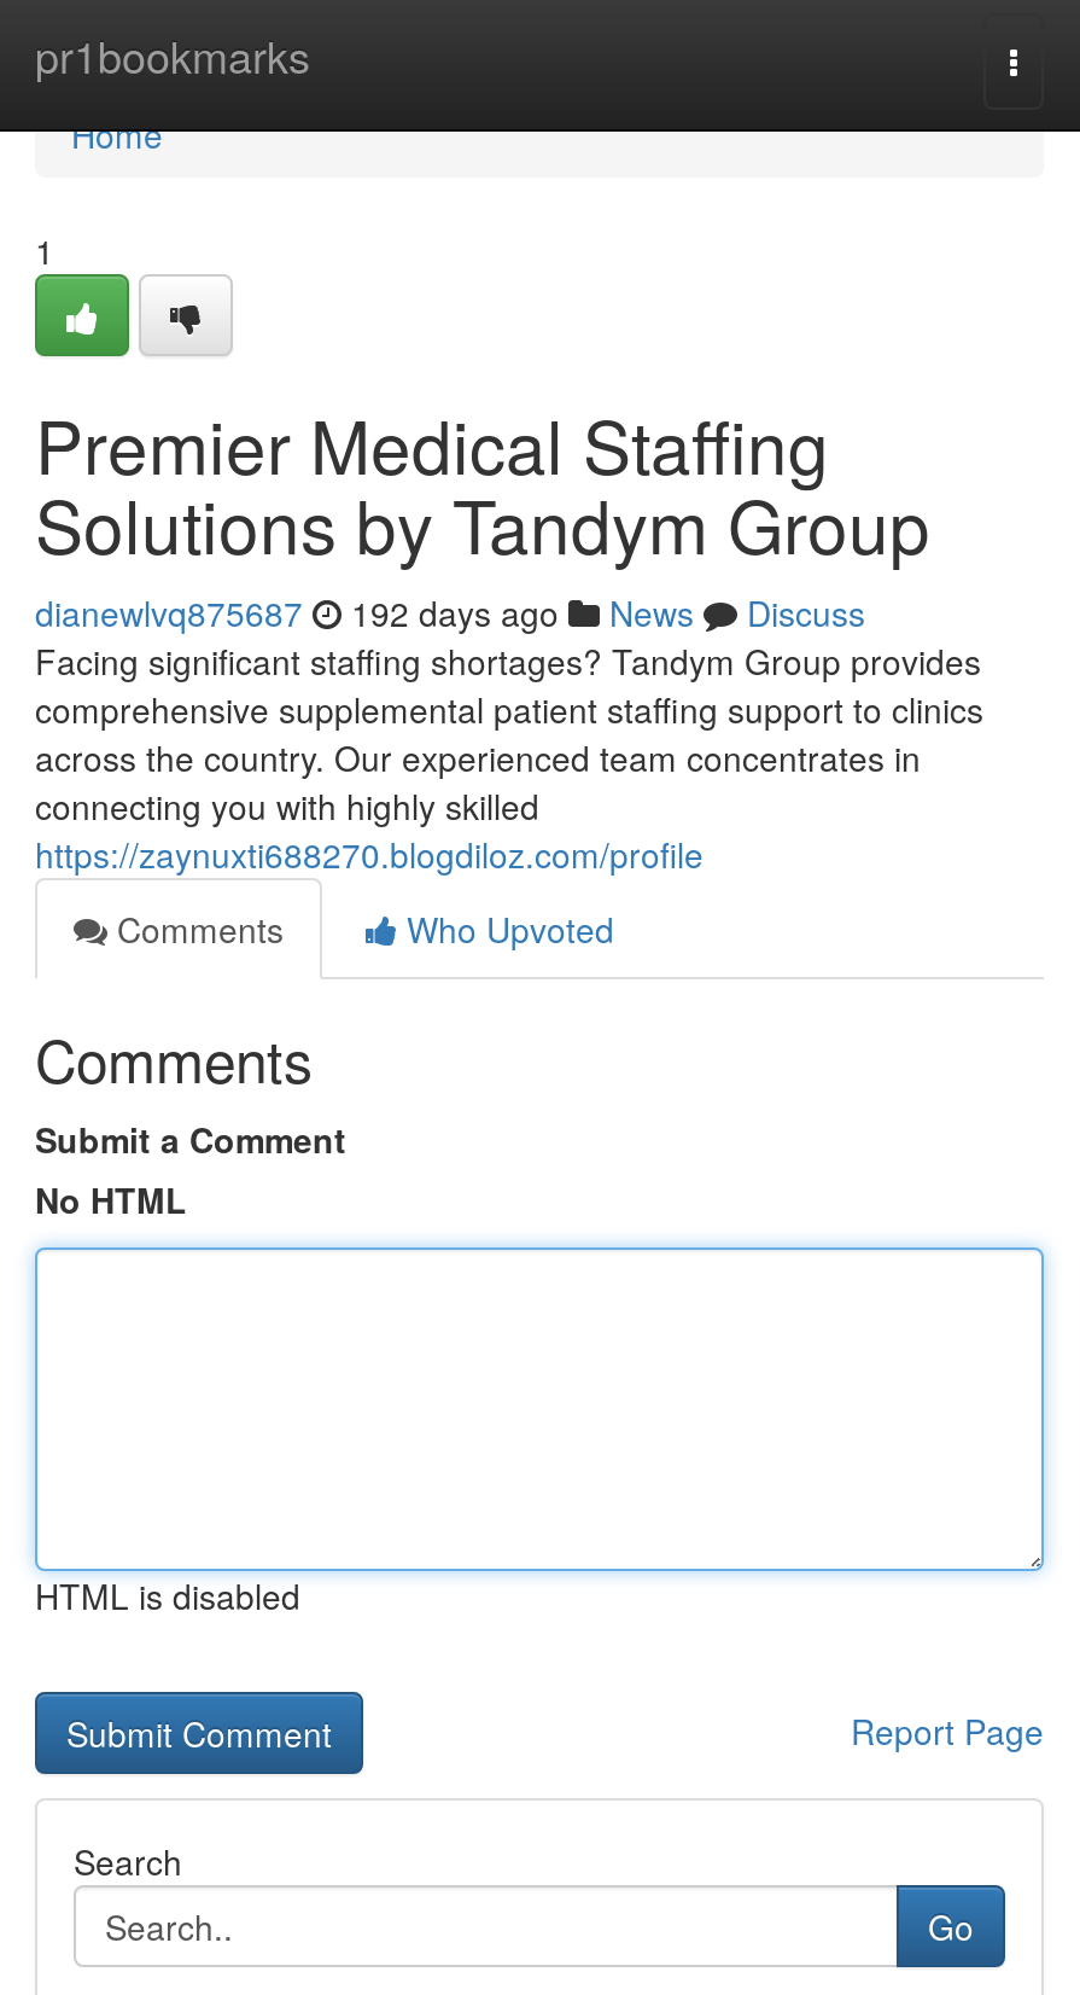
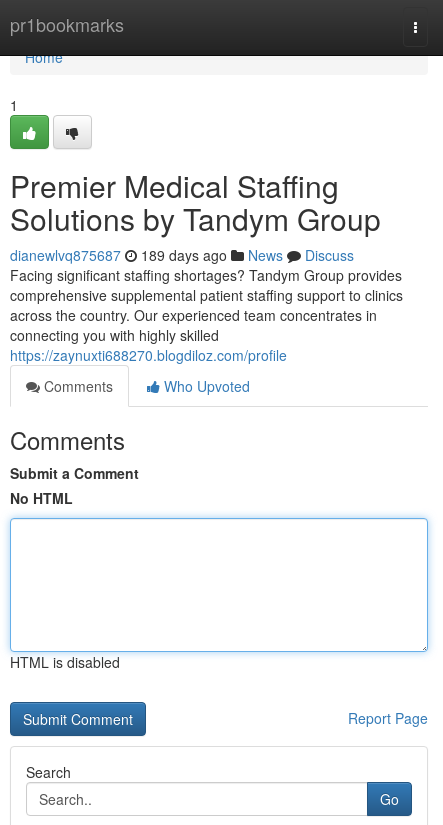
[35,588,865,636] dianewlvq875687 192 days ago News Discuss -> [10,245,354,265] dianewlvq875687 189 days ago News Discuss

